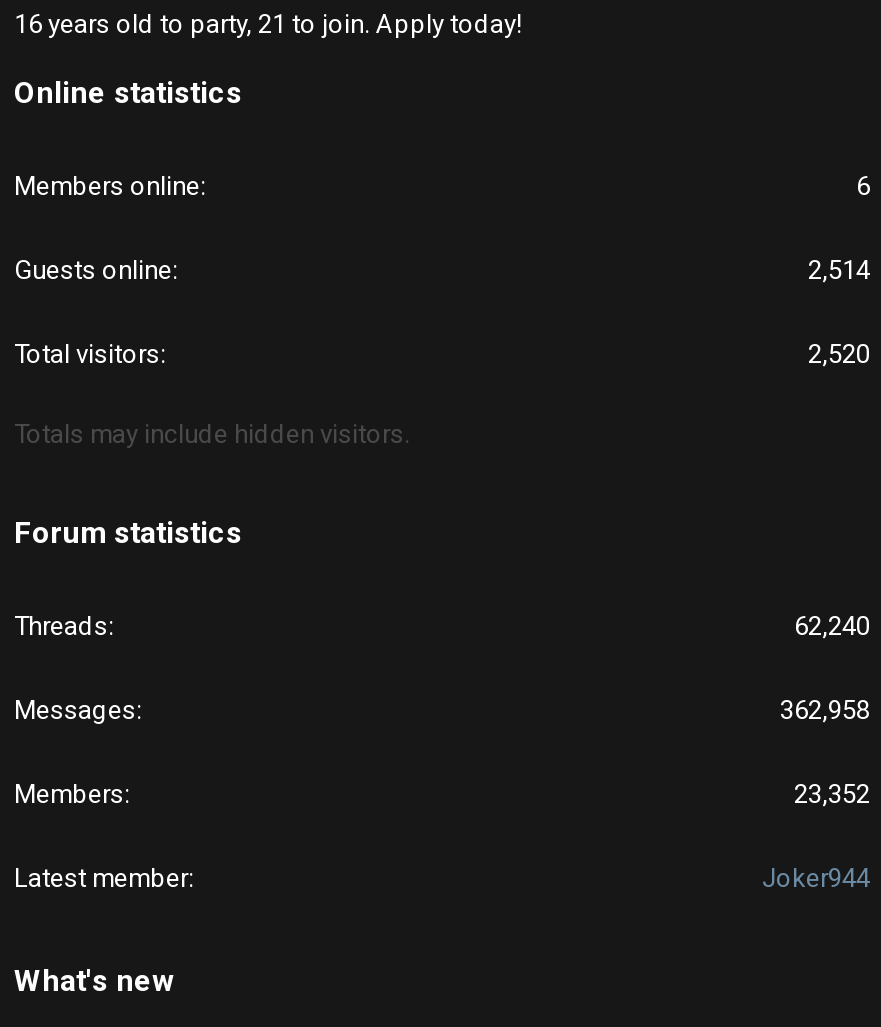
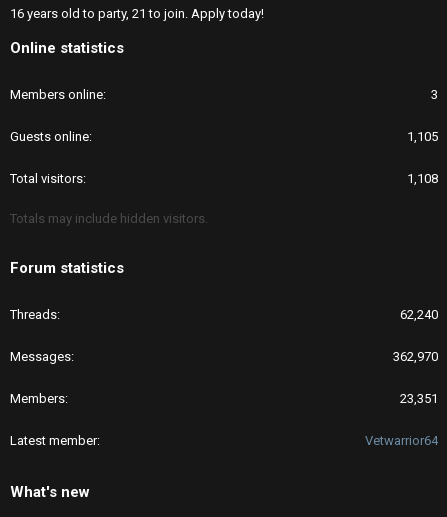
[856,172,870,202] 6 -> [431,87,438,102] 3
[808,256,870,286] 2,514 -> [407,129,438,144] 1,105
[808,340,870,370] 2,520 -> [407,171,438,186] 1,108
[780,696,870,726] 362,958 -> [393,349,438,364] 362,970
[794,780,870,810] 23,352 -> [400,391,438,406] 23,351
[762,864,870,894] Joker944 -> [365,433,438,448] Vetwarrior64

